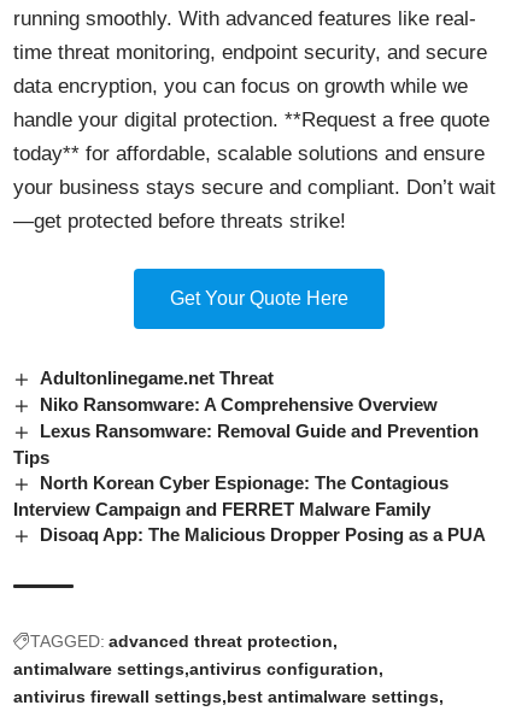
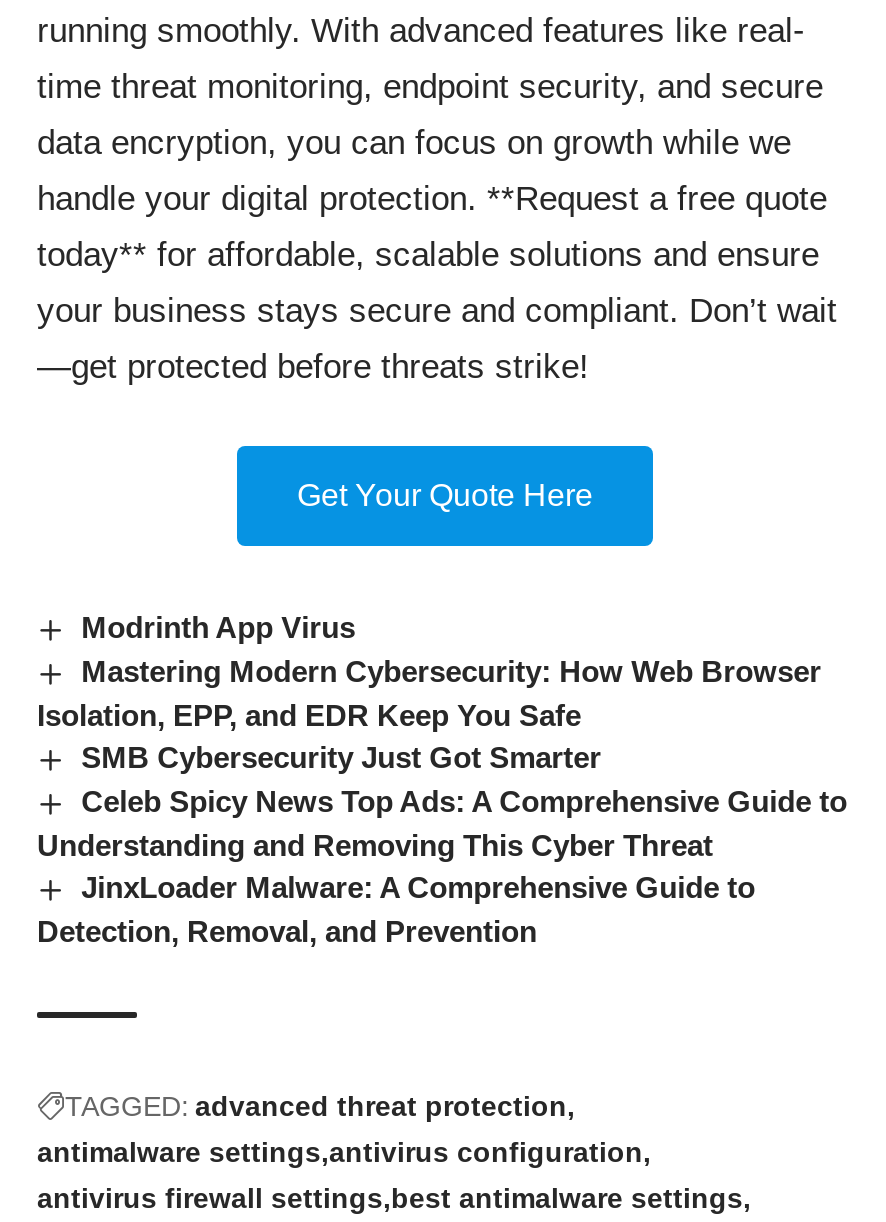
[13,368,486,545] Adultonlinegame.net Threat | Niko Ransomware: A Comprehensive Overview | Lexus Ransomware: Removal Guide and Prevention | Tips | North Korean Cyber Espionage: The Contagious | Interview Campaign and FERRET Malware Family | Disoaq App: The Malicious Dropper Posing as a PUA -> [37,610,847,949] Modrinth App Virus | Mastering Modern Cybersecurity: How Web Browser | Isolation, EPP, and EDR Keep You Safe | SMB Cybersecurity Just Got Smarter | Celeb Spicy News Top Ads: A Comprehensive Guide to | Understanding and Removing This Cyber Threat | JinxLoader Malware: A Comprehensive Guide to | Detection, Removal, and Prevention

